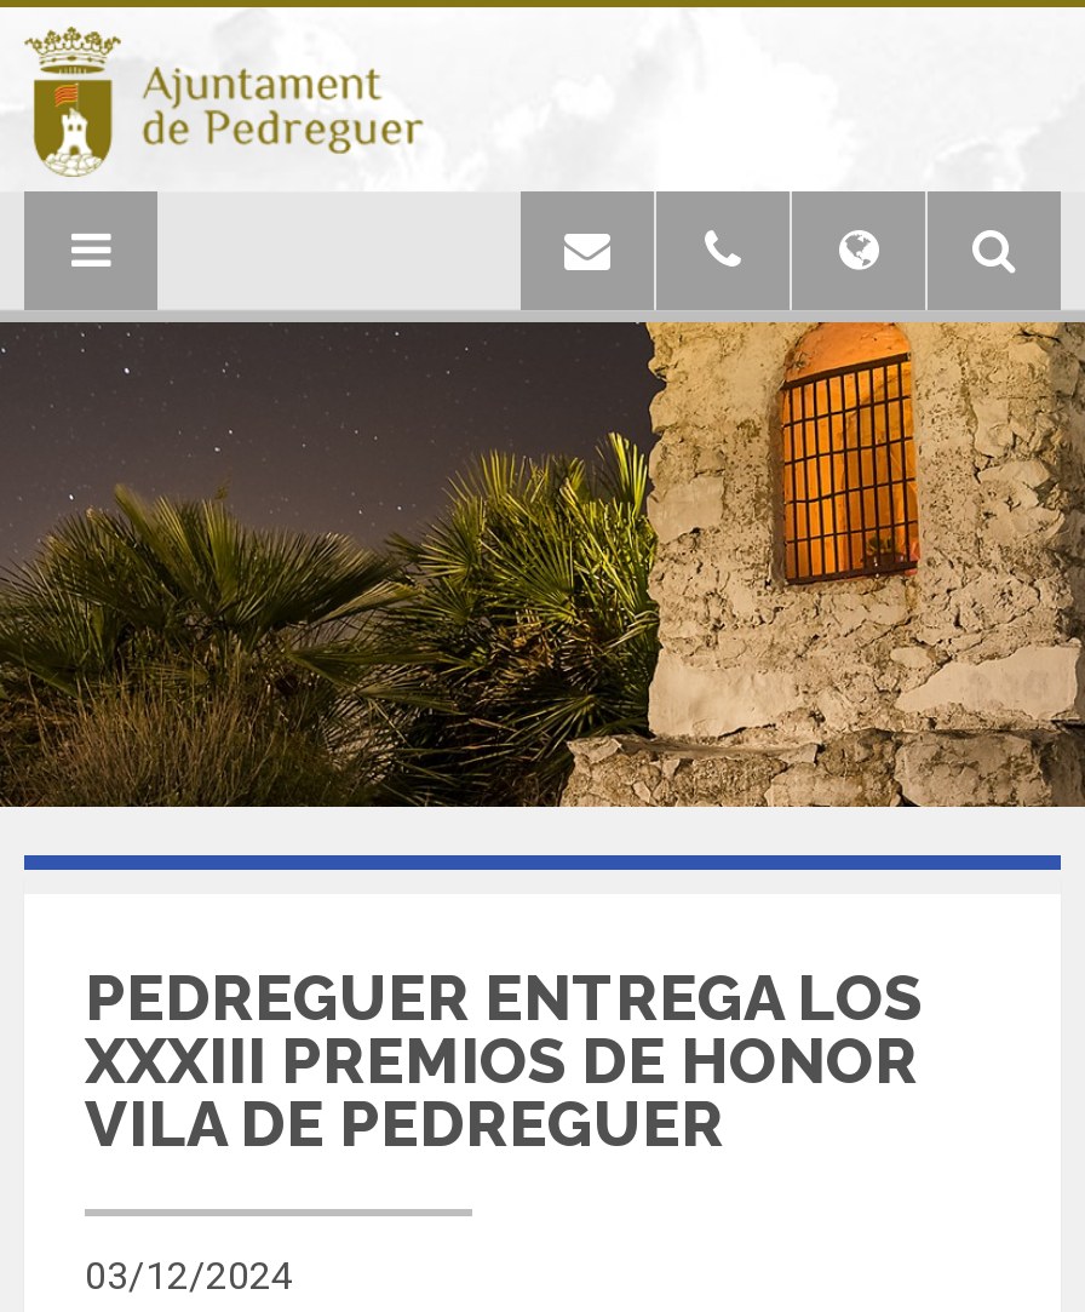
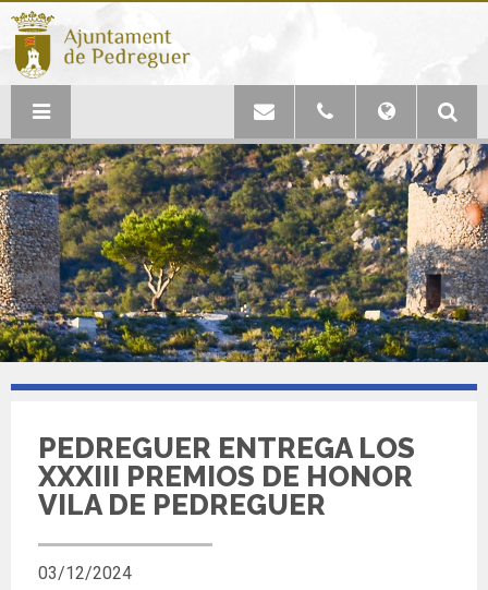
[7,320,1078,809] [image] -> [3,143,485,363] [image]

